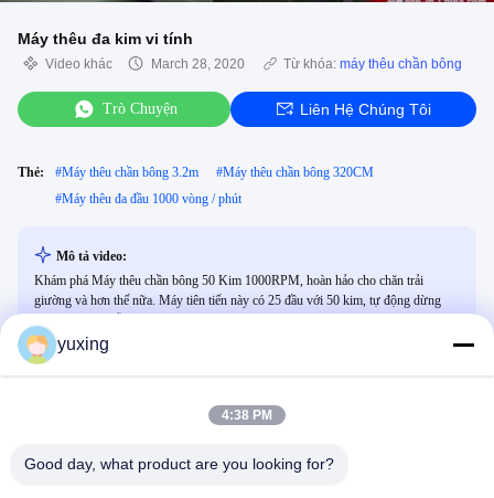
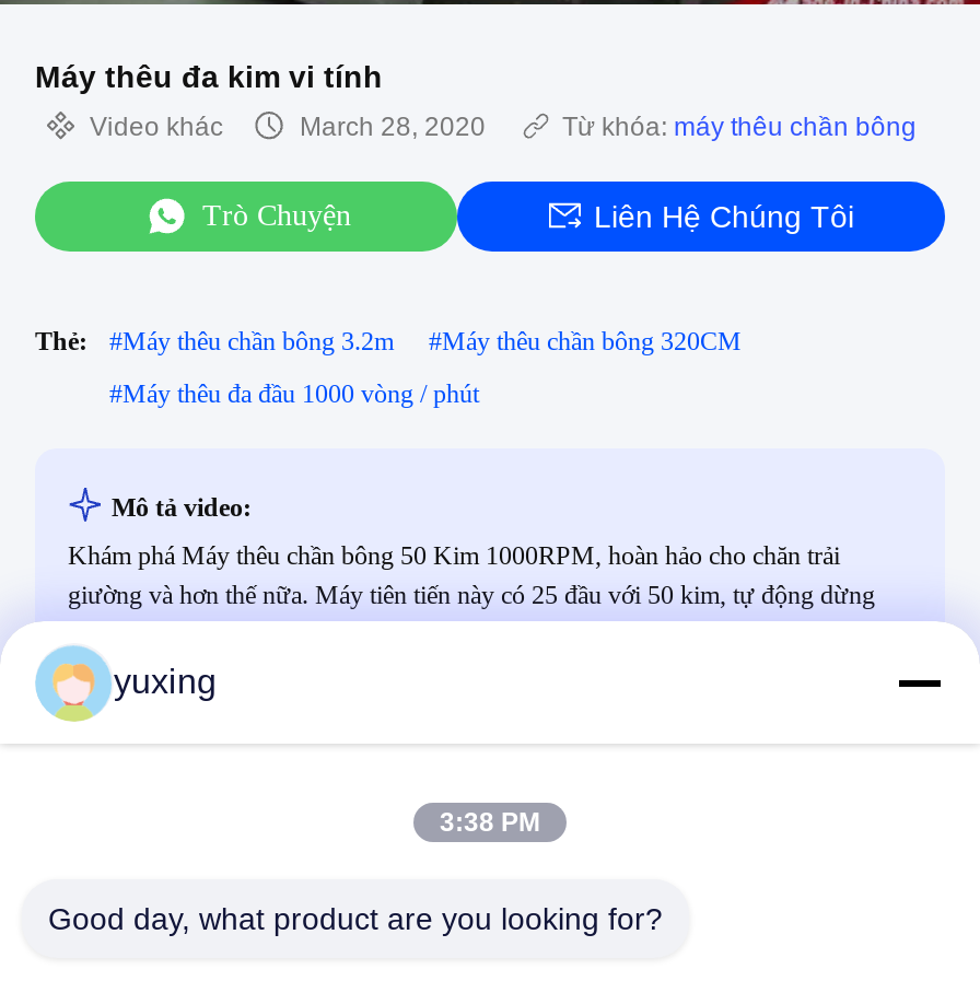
[222,407,272,423] 4:38 PM -> [440,807,540,838] 3:38 PM

